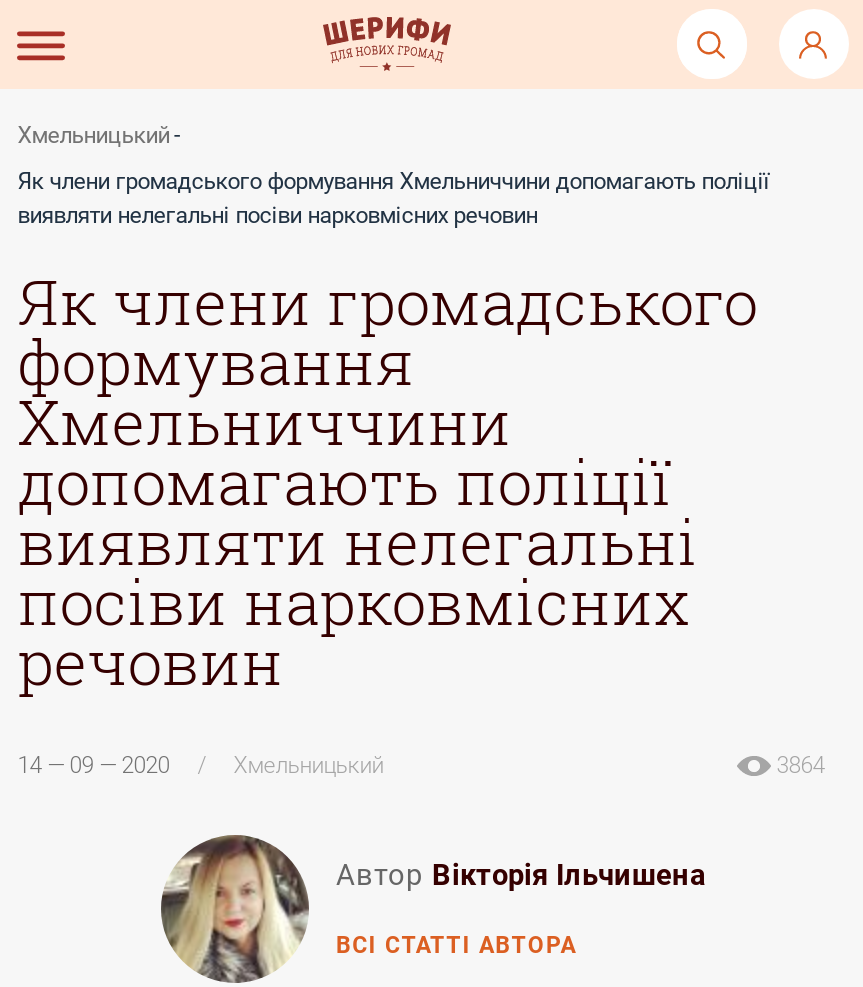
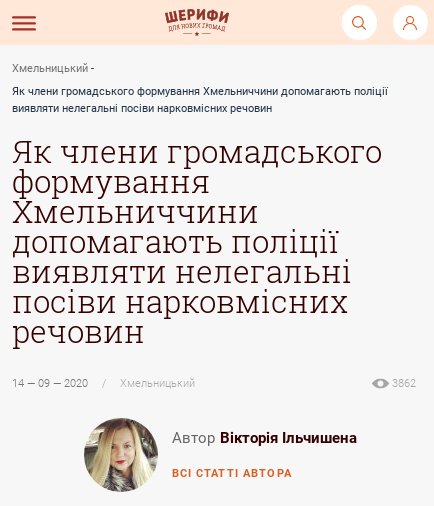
[777,751,825,779] 3864 -> [392,376,416,390] 3862

